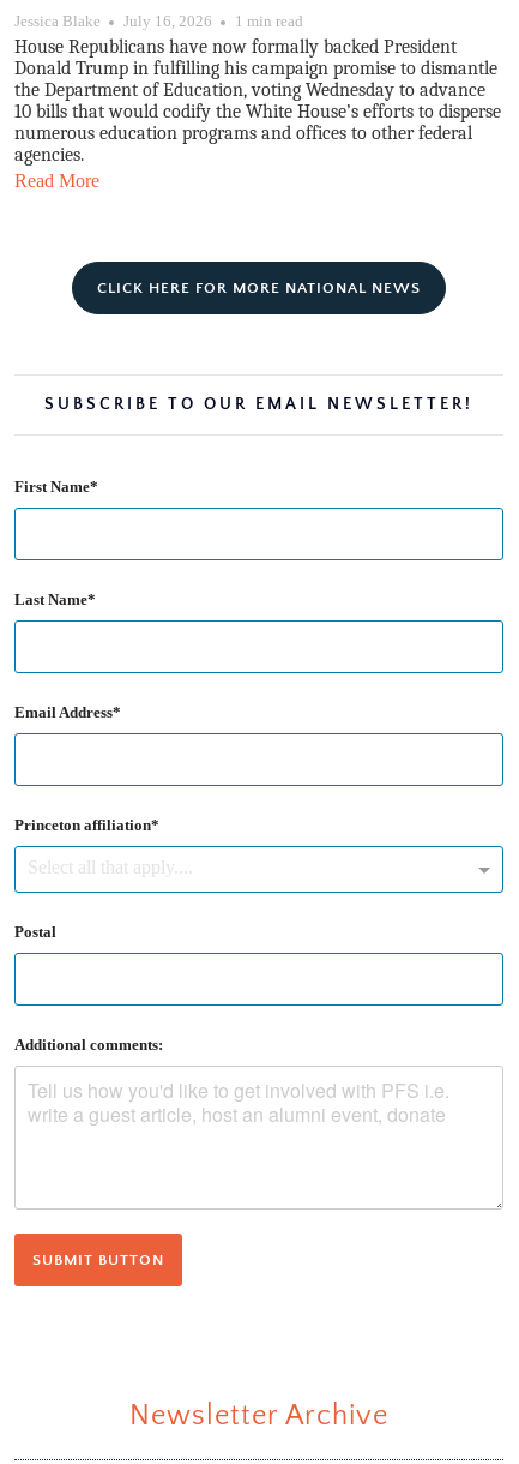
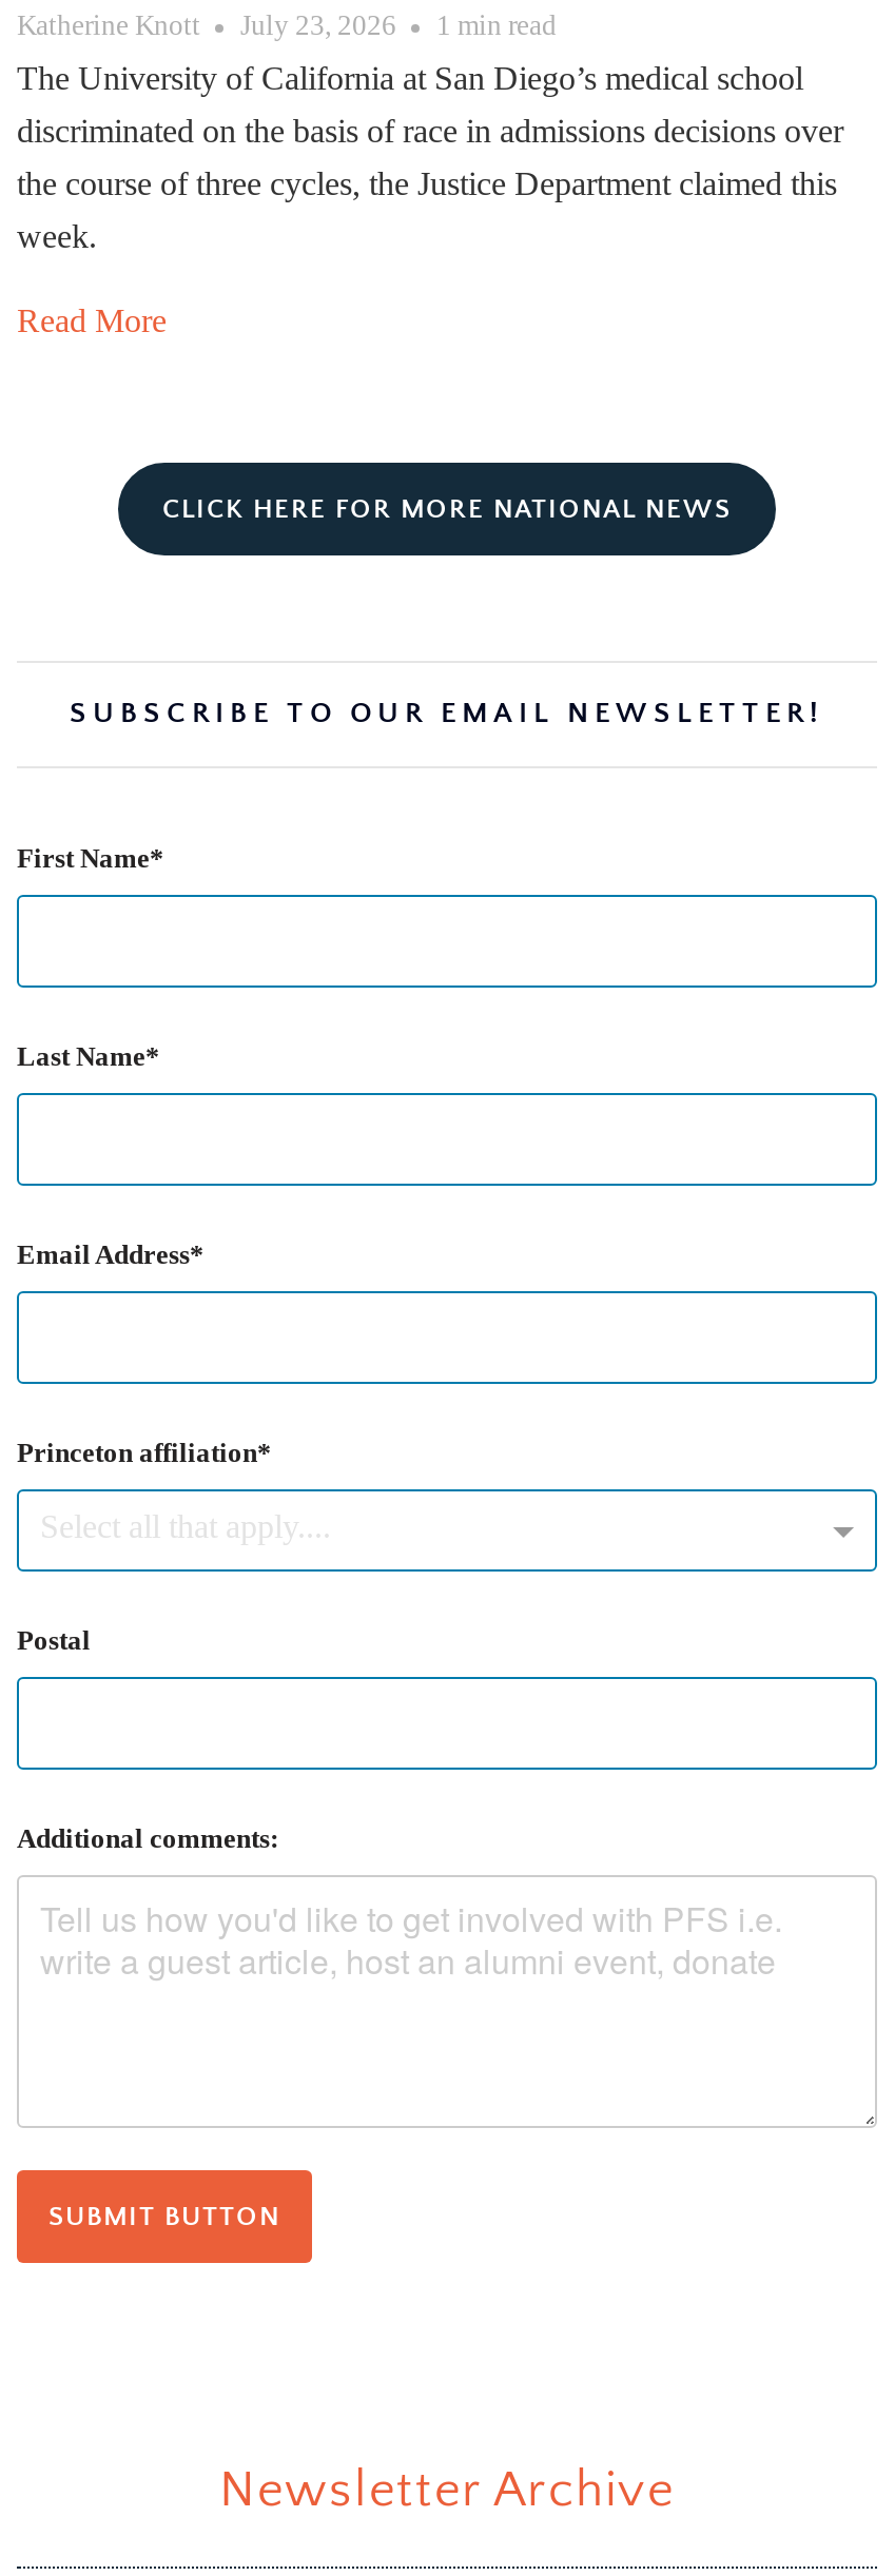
[14,12,212,30] Jessica Blake | July 16, 2026 -> [17,10,396,41] Katherine Knott | July 23, 2026
[14,36,501,166] House Republicans have now formally backed President | Donald Trump in fulfilling his campaign promise to dismantle | the Department of Education, voting Wednesday to advance | 10 bills that would codify the White House’s efforts to disperse | numerous education programs and offices to other federal | agencies. -> [17,60,843,254] The University of California at San Diego’s medical school | discriminated on the basis of race in admissions decisions over | the course of three cycles, the Justice Department claimed this | week.

